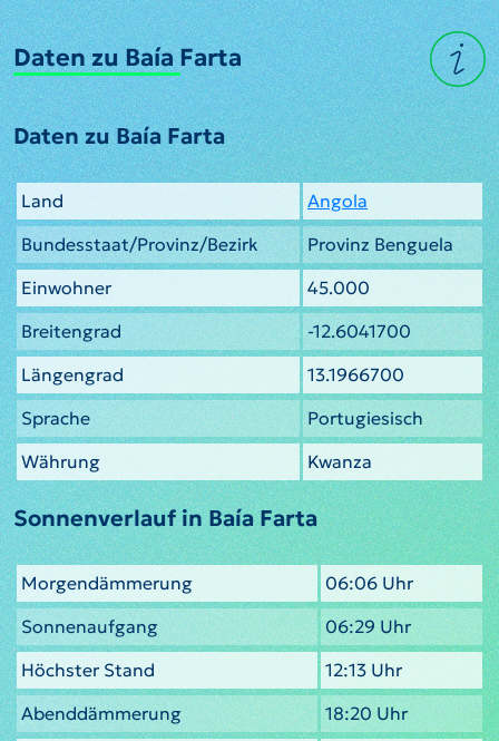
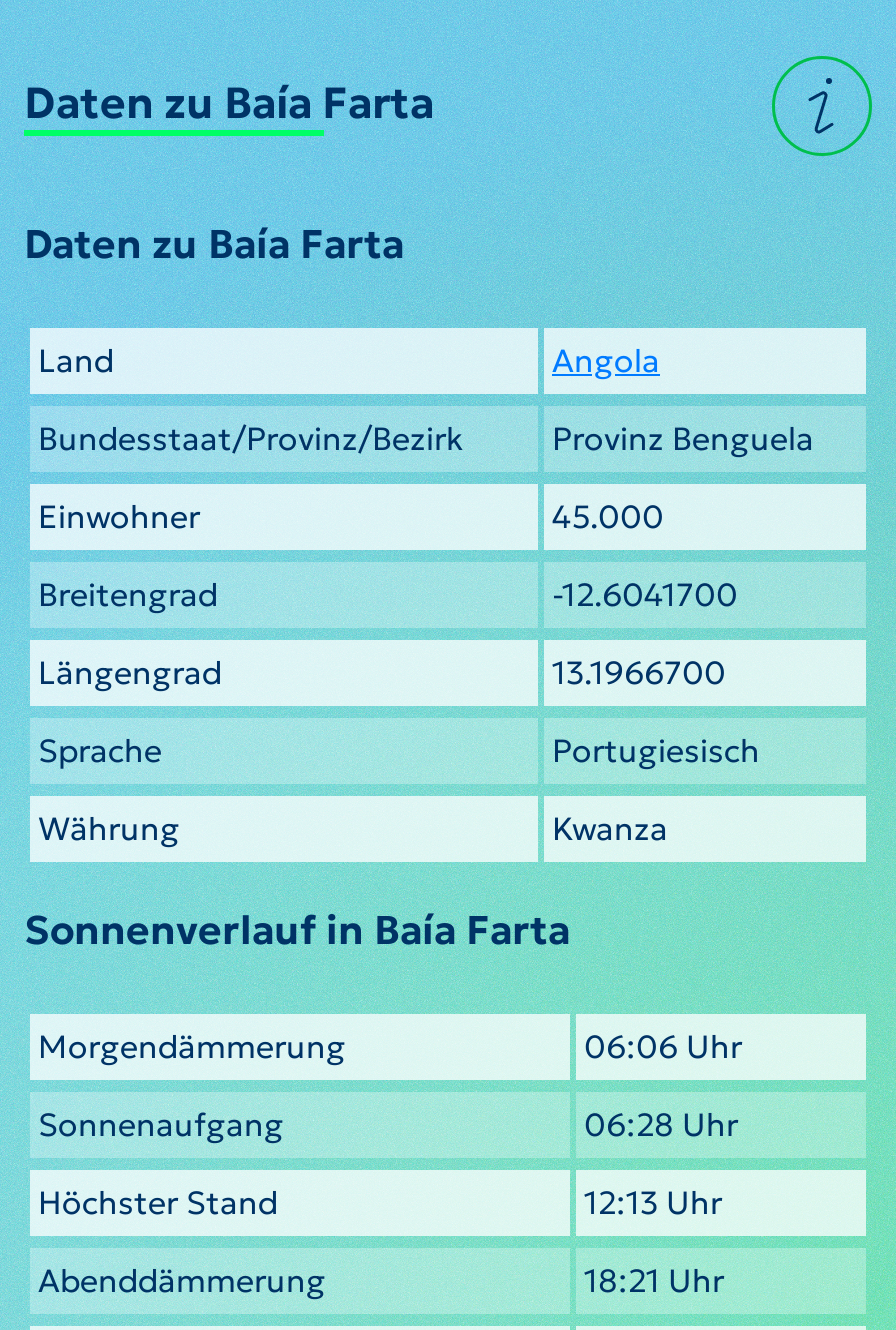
[325,615,411,637] 06:29 Uhr -> [584,1104,738,1144] 06:28 Uhr
[325,702,408,724] 18:20 Uhr -> [584,1260,724,1300] 18:21 Uhr

